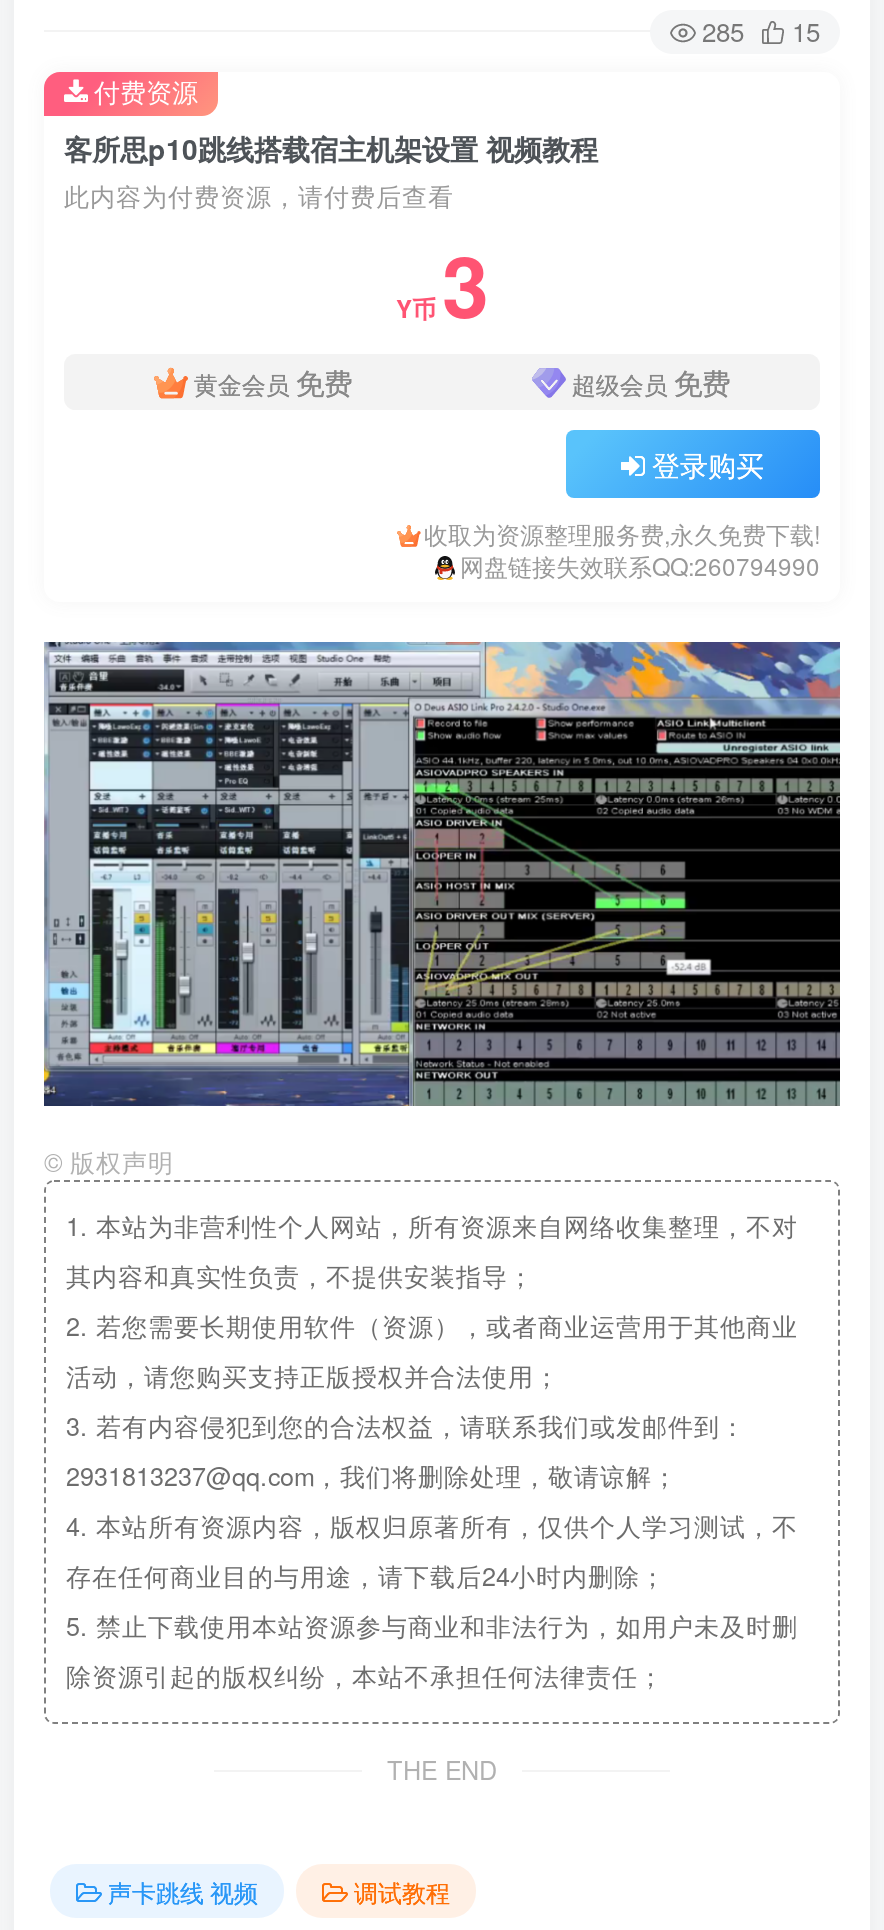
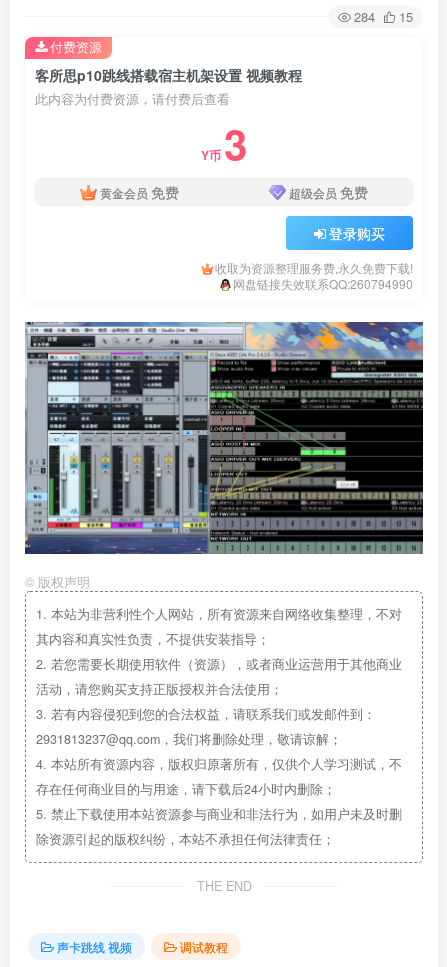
[702,12,820,50] 285 15 -> [354,7,413,26] 284 15

